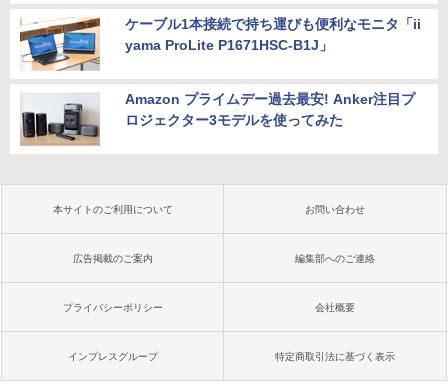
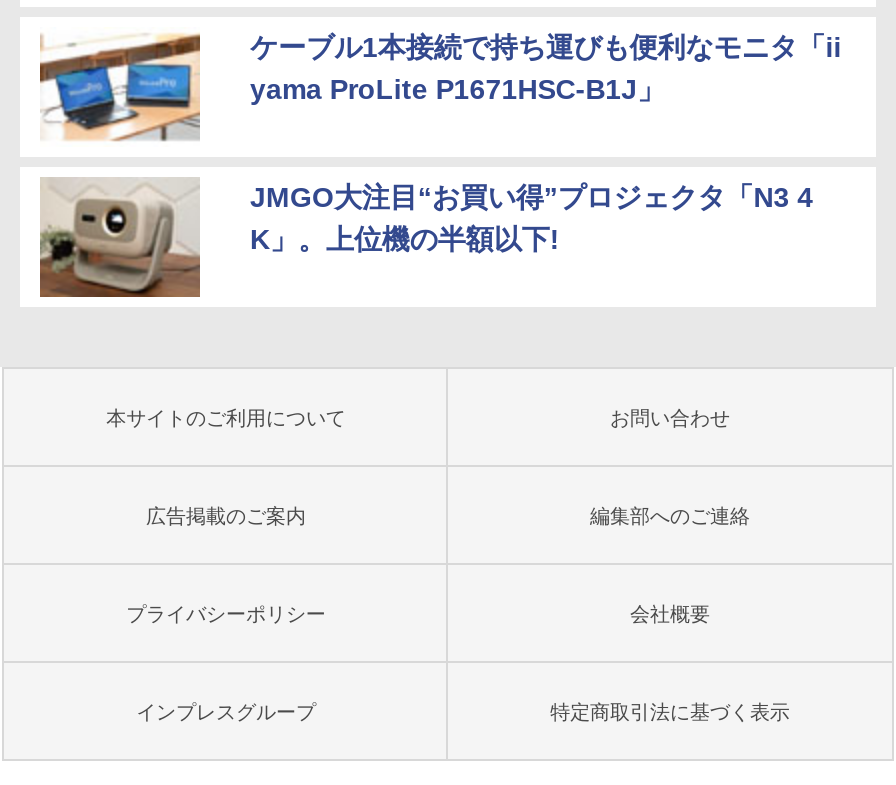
[20,90,415,149] [image] | Amazon プライムデー過去最安! Anker注目プ | ロジェクター3モデルを使ってみた -> [38,177,813,299] [image] | JMGO大注目“お買い得”プロジェクタ「N3 4 | K」。上位機の半額以下!

